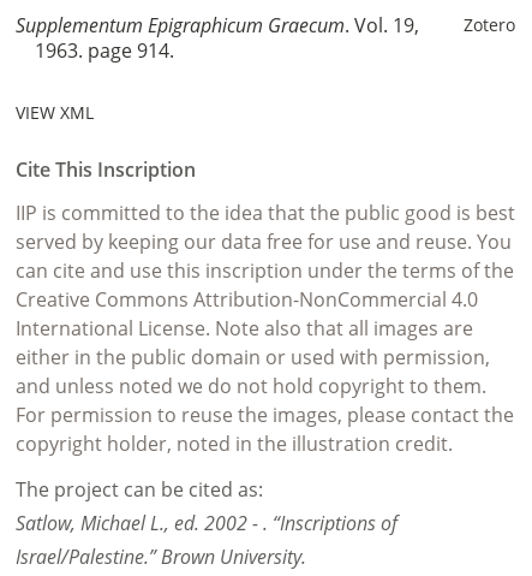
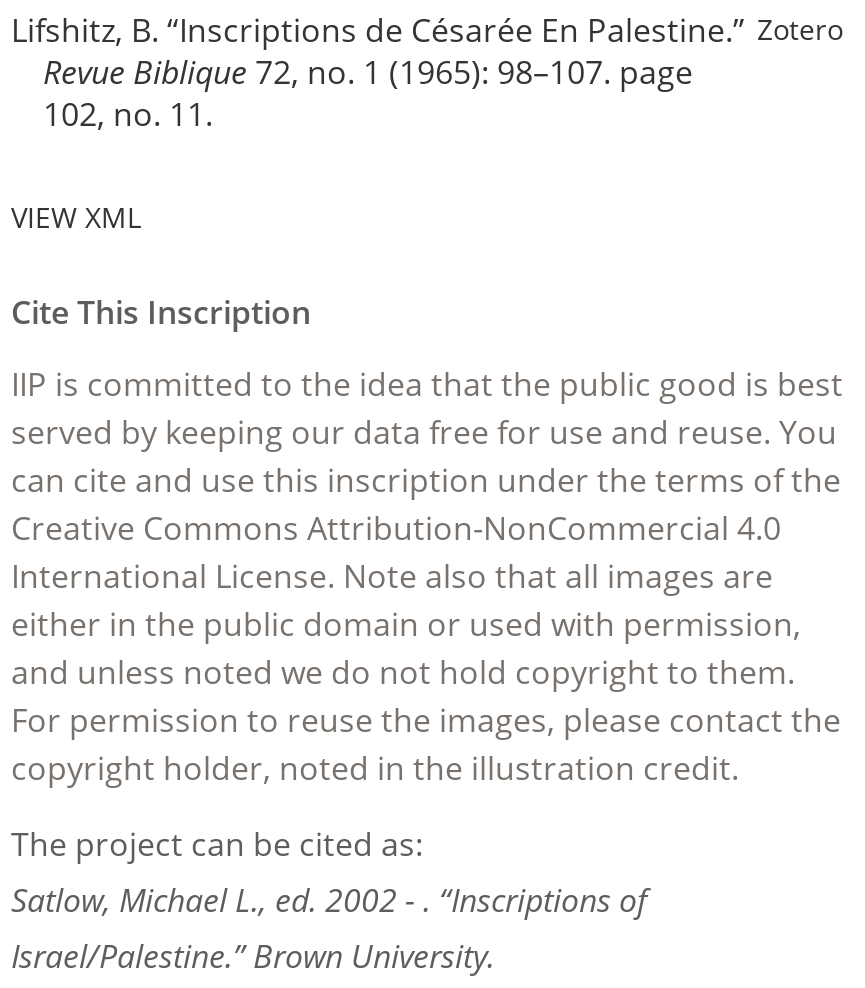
[16,12,419,64] Supplementum Epigraphicum Graecum. Vol. 19, | 1963. page 914. -> [11,9,745,137] Lifshitz, B. “Inscriptions de Césarée En Palestine.” | Revue Biblique 72, no. 1 (1965): 98–107. page | 102, no. 11.

